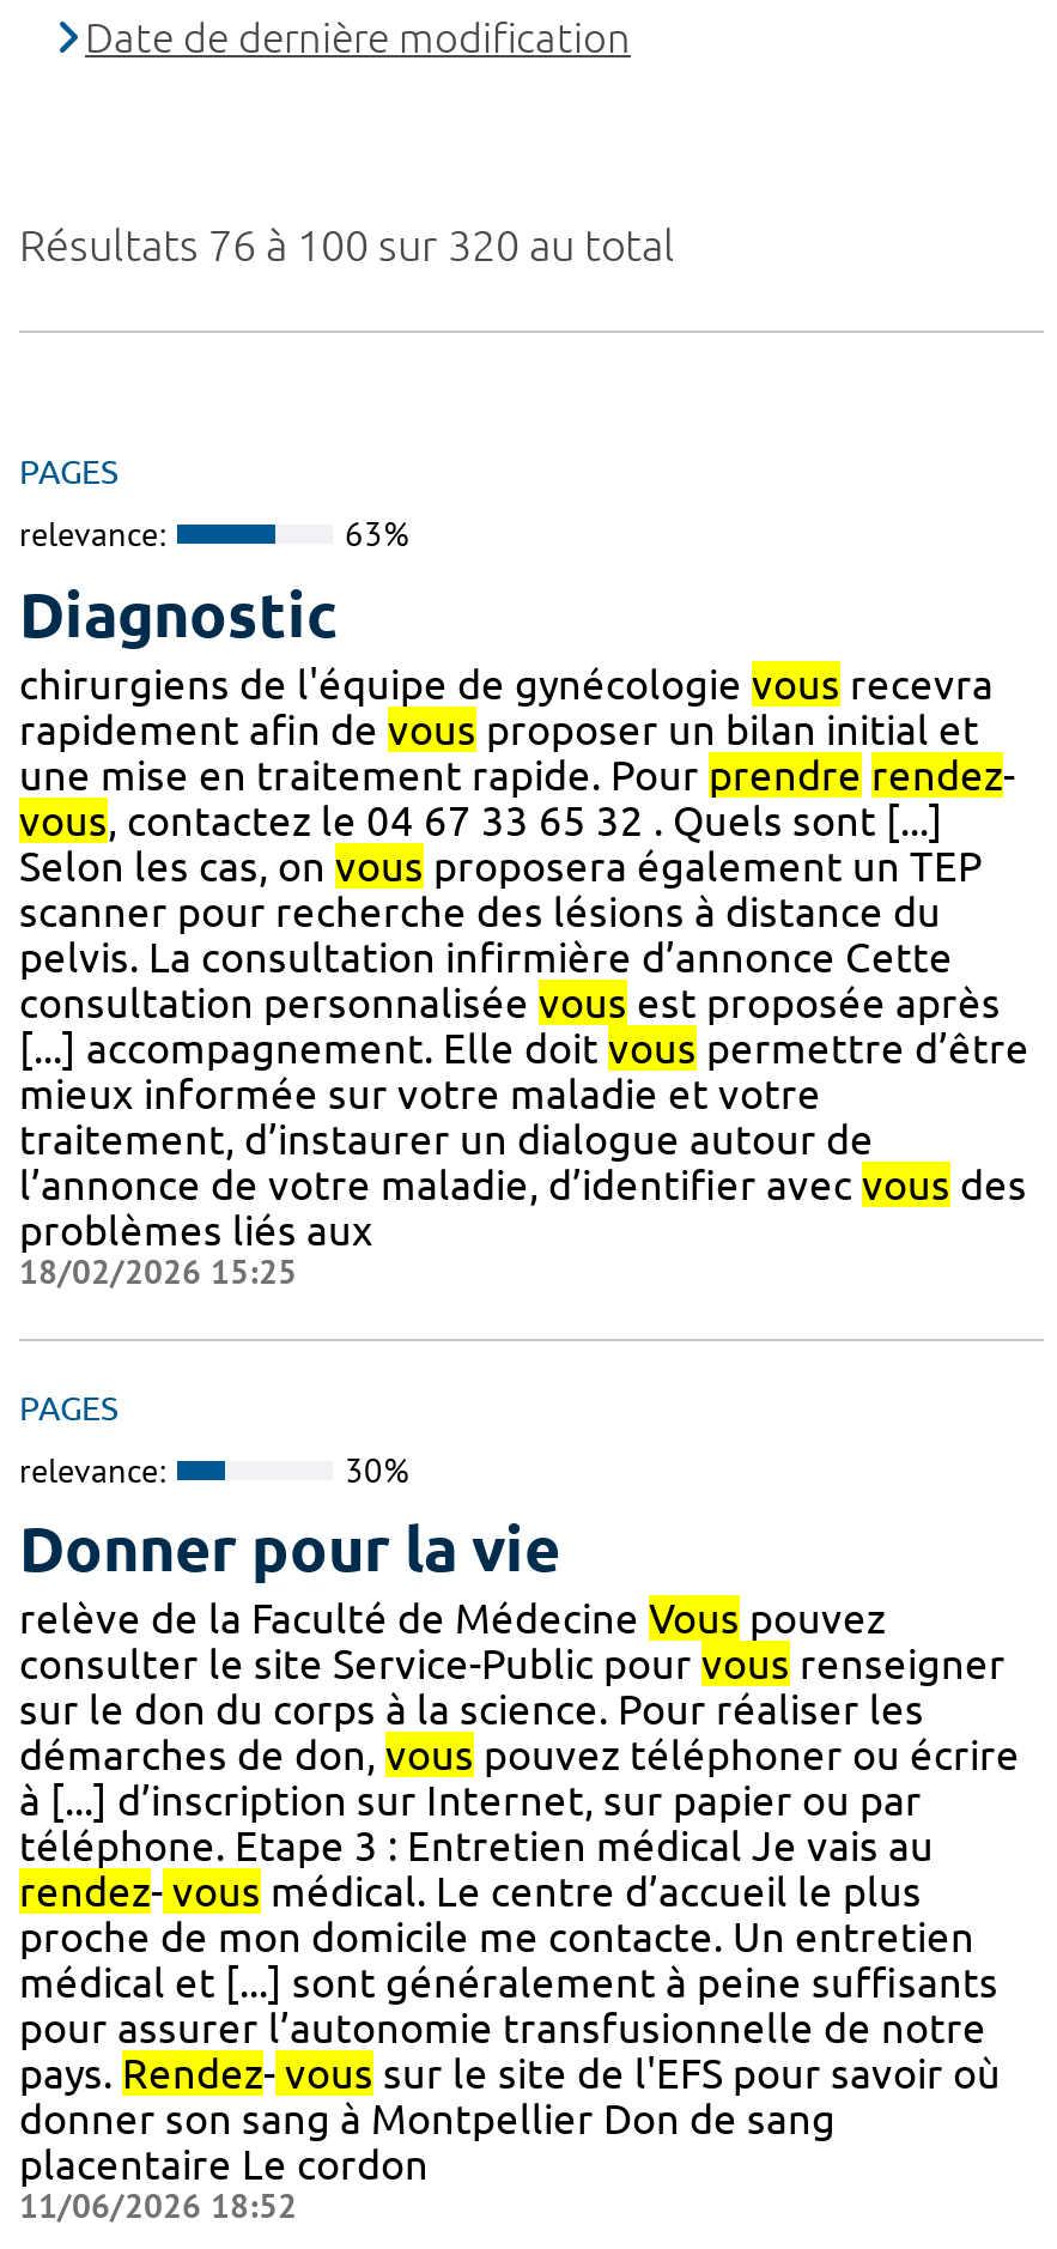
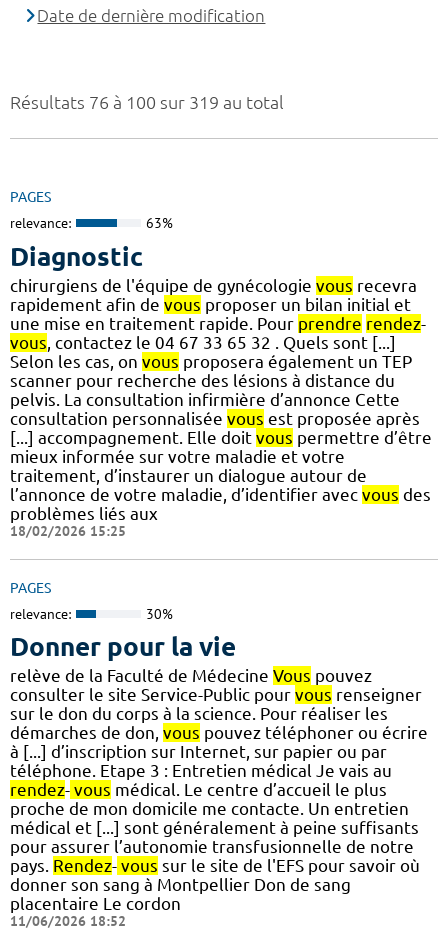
[19,221,675,269] Résultats 76 à 100 sur 320 au total -> [10,92,284,112] Résultats 76 à 100 sur 319 au total

